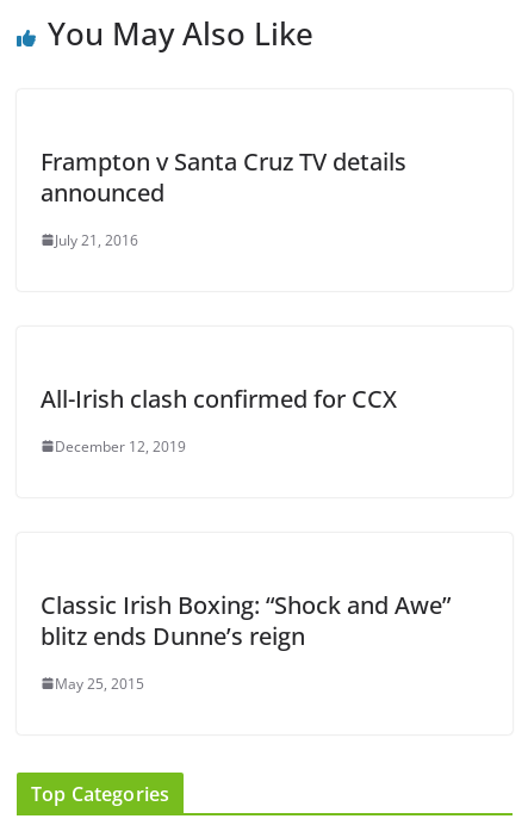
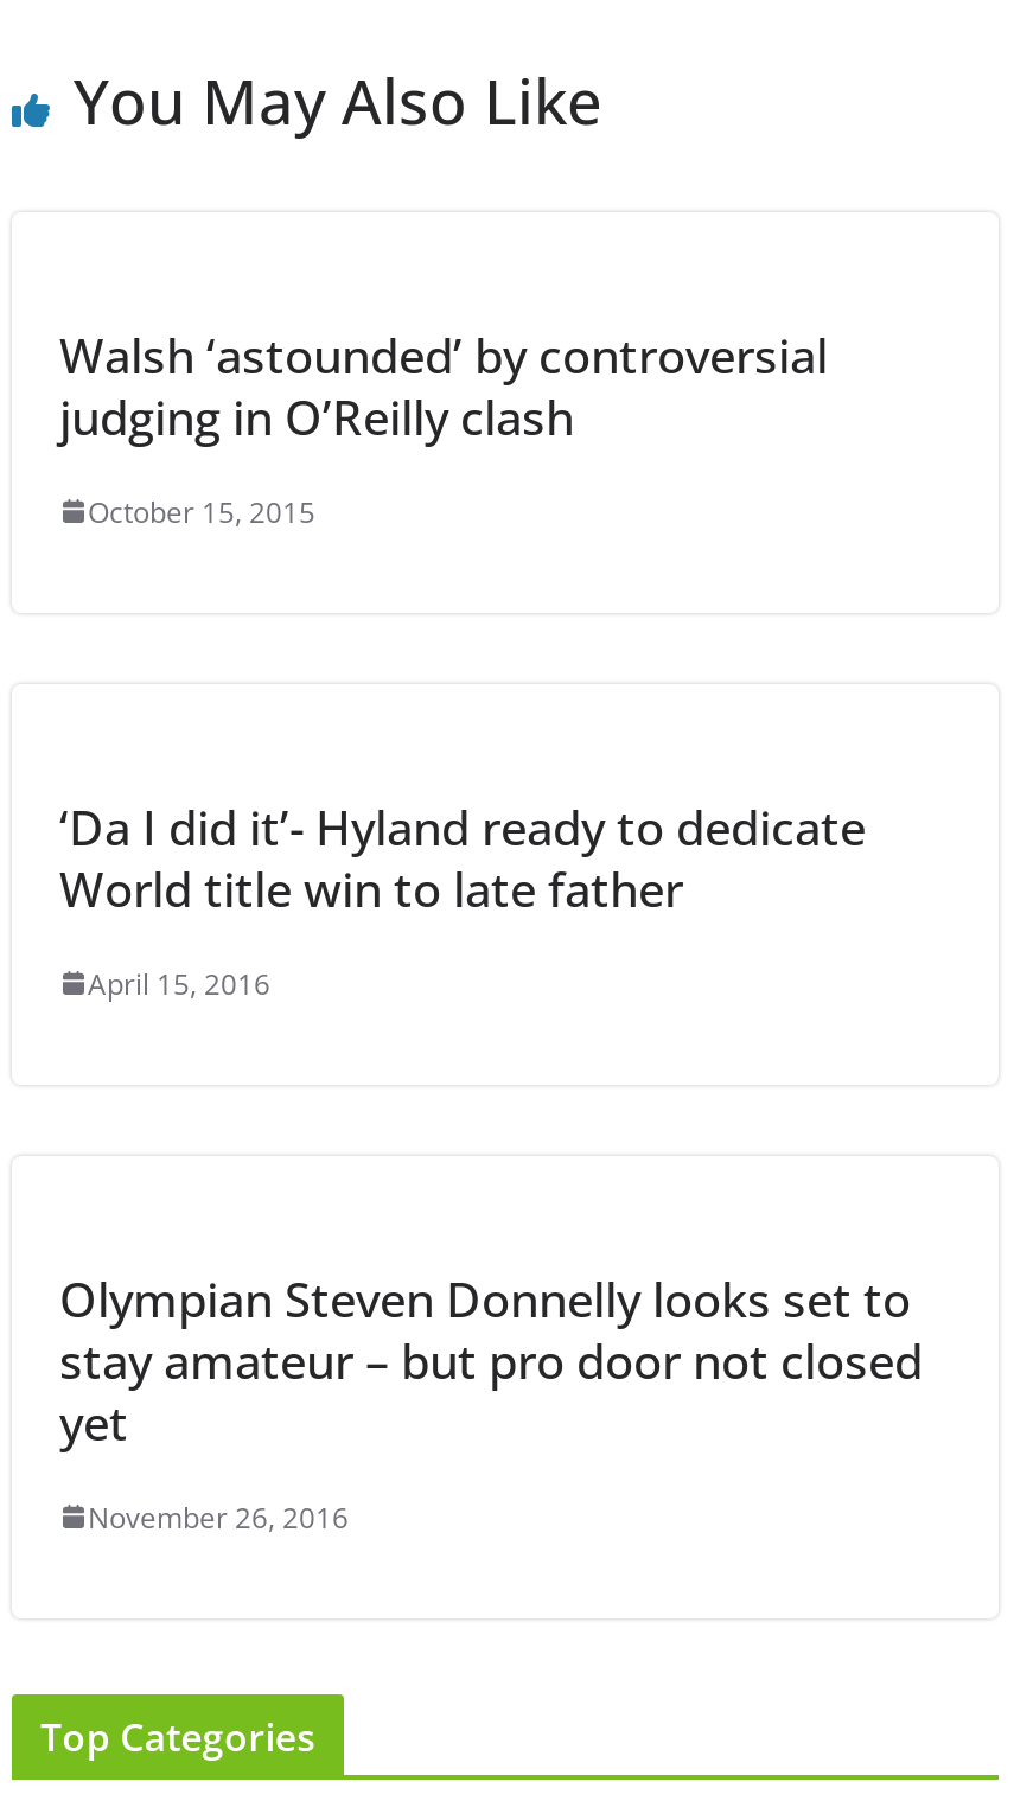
[41,145,406,208] Frampton v Santa Cruz TV details | announced -> [59,323,828,448] Walsh ‘astounded’ by controversial | judging in O’Reilly clash
[55,230,138,250] July 21, 2016 -> [88,491,315,531] October 15, 2015
[41,382,397,414] All-Irish clash confirmed for CCX -> [59,795,866,920] ‘Da I did it’- Hyland ready to dedicate | World title win to late father
[55,436,186,456] December 12, 2019 -> [88,963,270,1003] April 15, 2016
[41,588,451,652] Classic Irish Boxing: “Shock and Awe” | blitz ends Dunne’s reign -> [59,1267,923,1454] Olympian Steven Donnelly looks set to | stay amateur – but pro door not closed | yet
[55,673,144,693] May 25, 2015 -> [88,1497,349,1537] November 26, 2016

